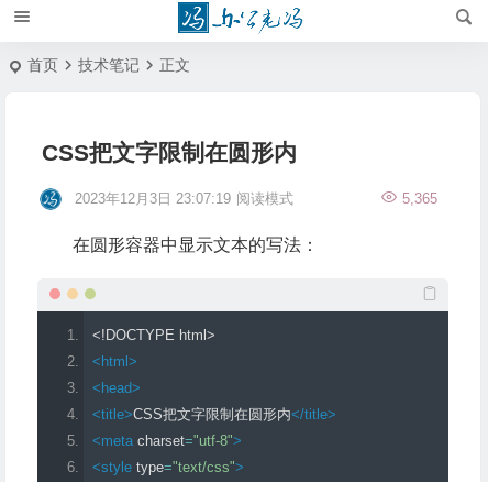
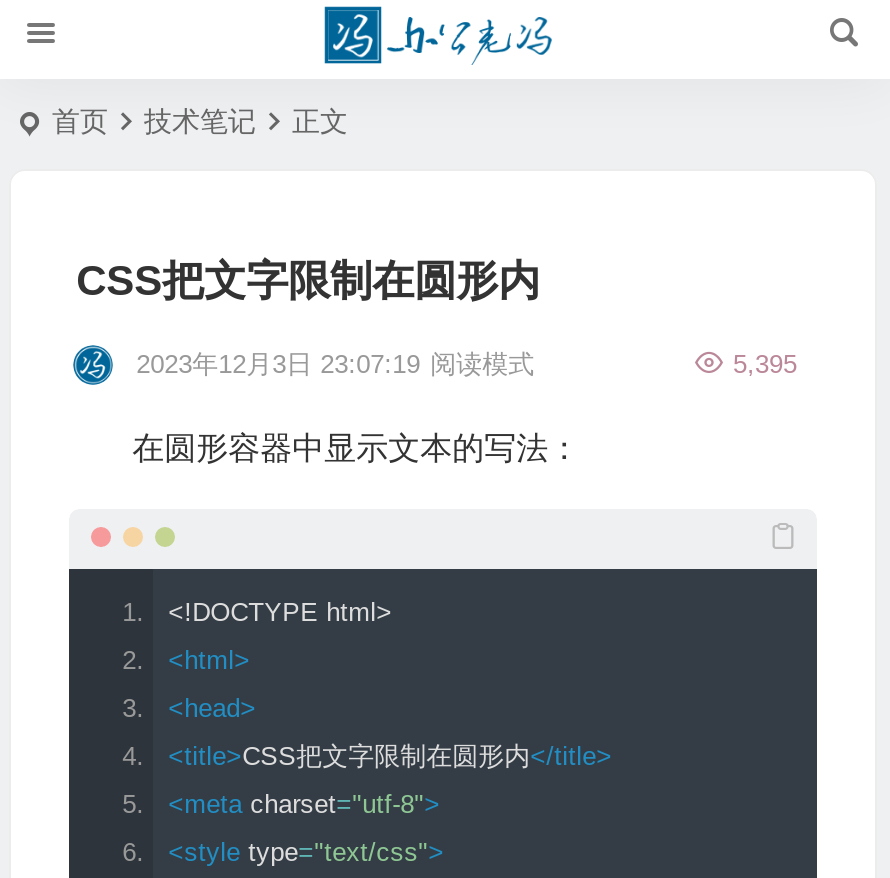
[402,190,437,207] 5,365 -> [733,349,797,379] 5,395

